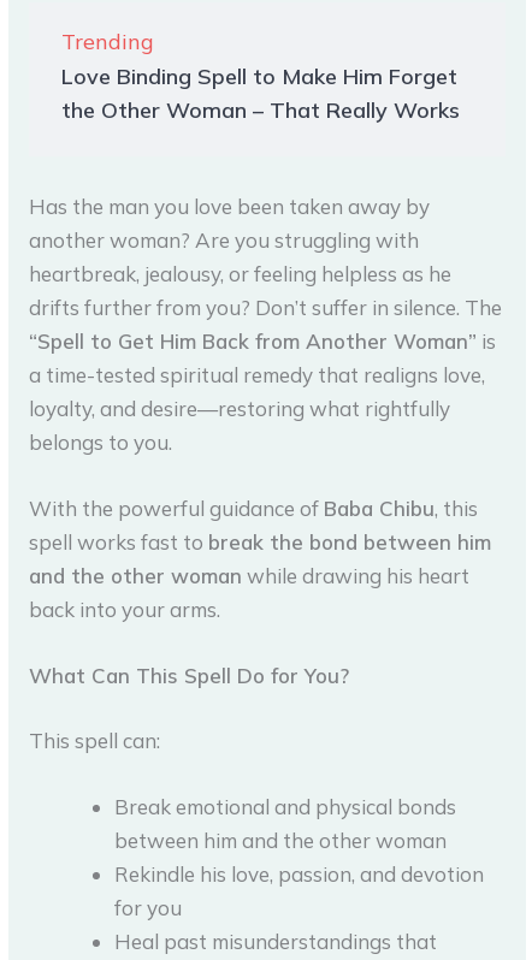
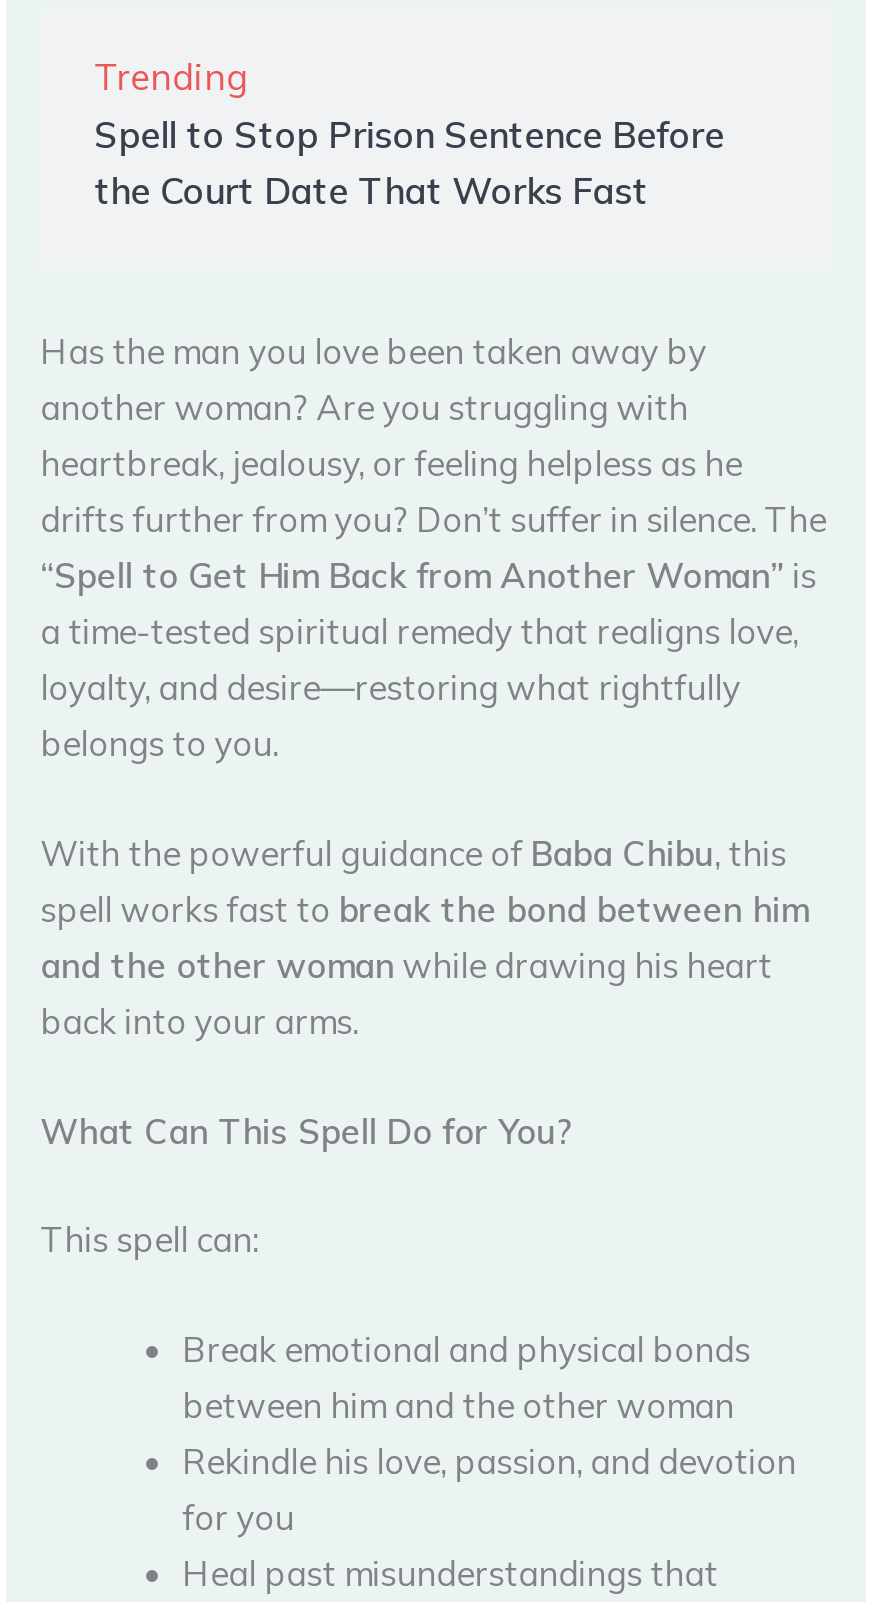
[62,63,460,125] Love Binding Spell to Make Him Forget | the Other Woman – That Really Works -> [94,113,724,215] Spell to Stop Prison Sentence Before | the Court Date That Works Fast

